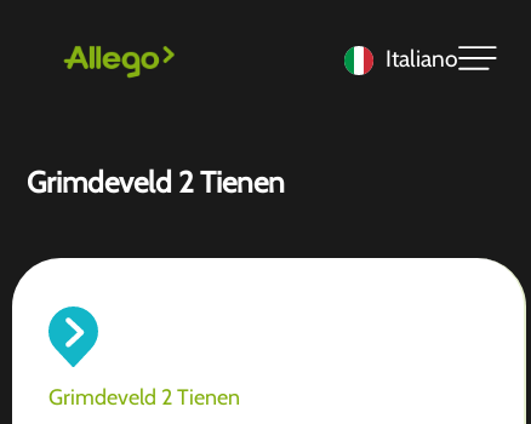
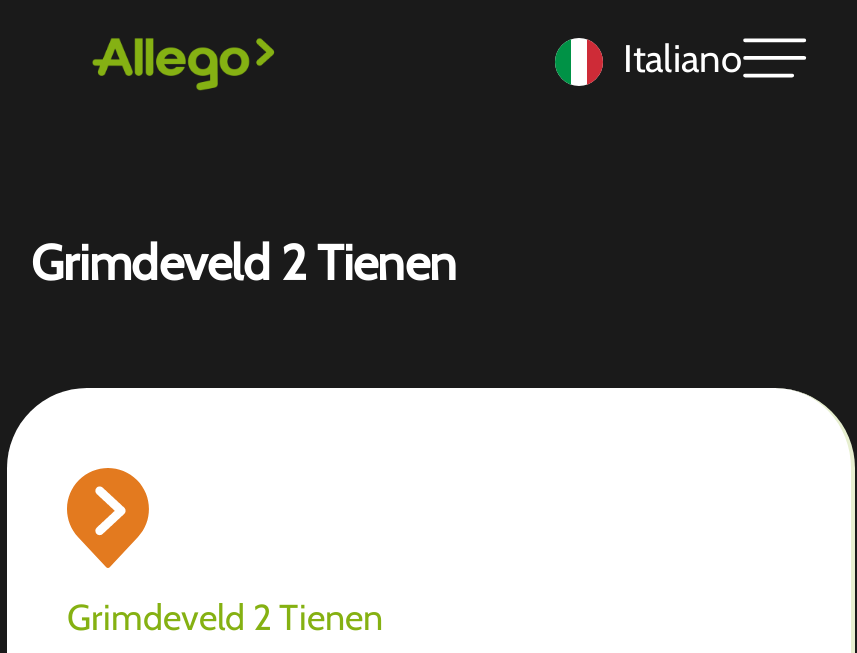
[47,305,99,368] [image] -> [65,466,151,570] [image]

